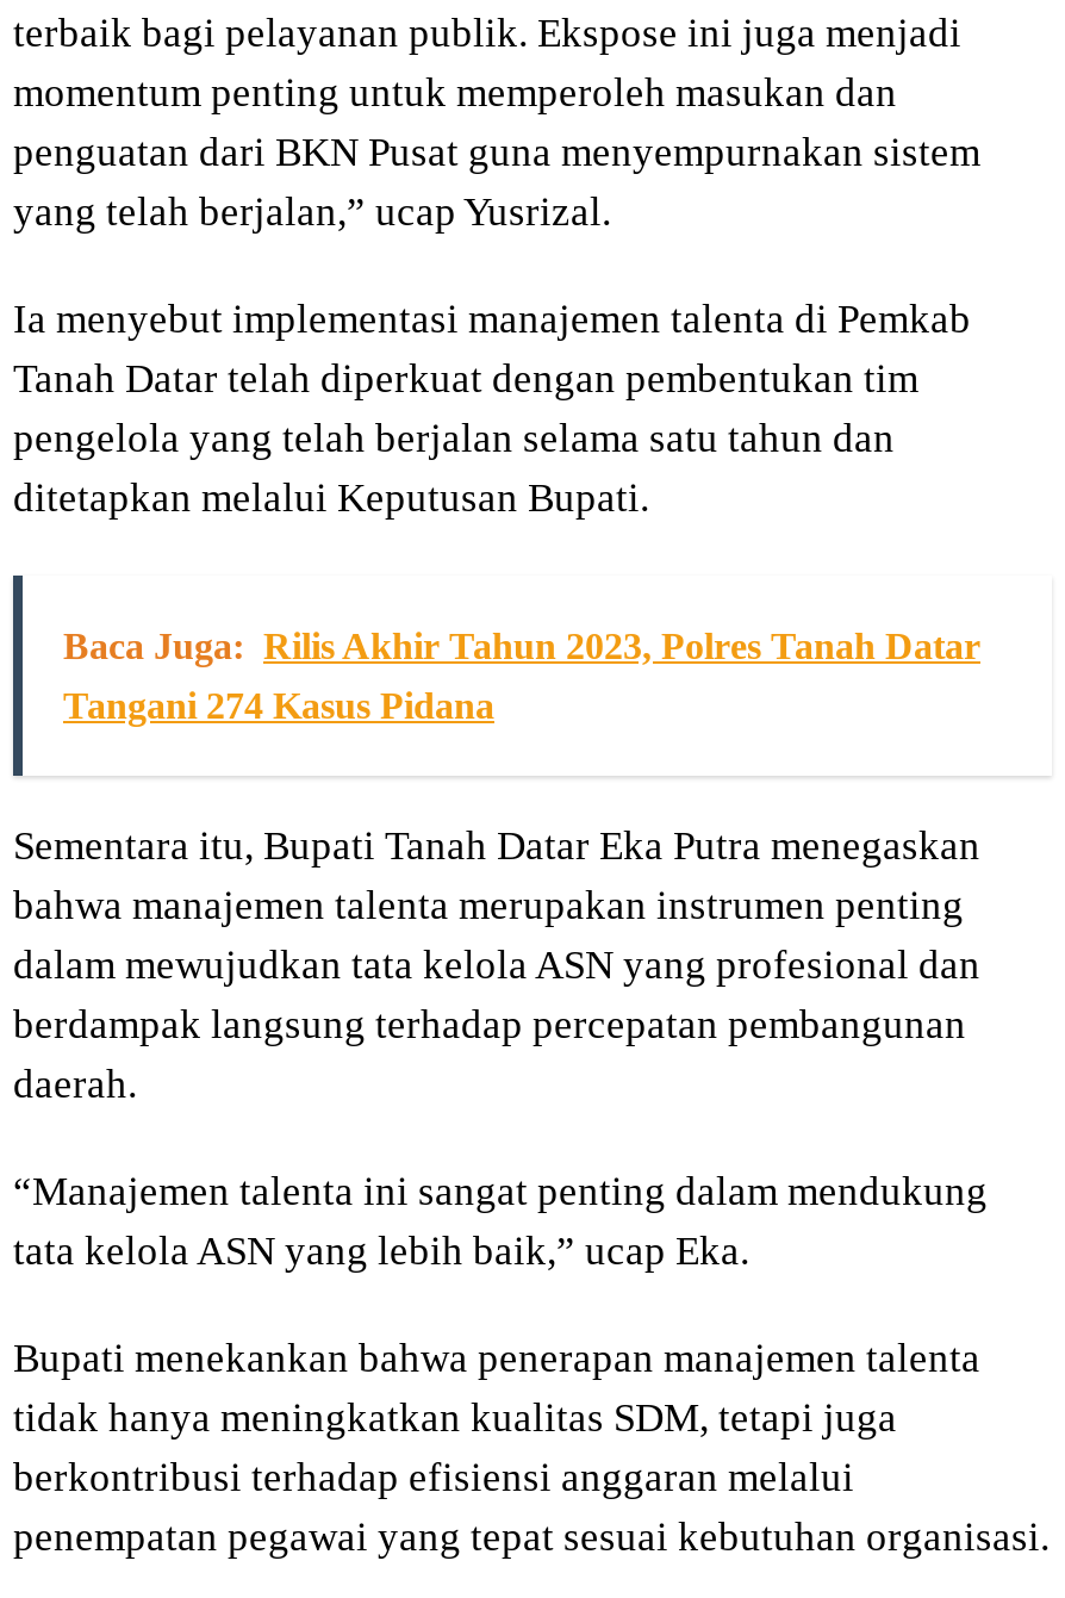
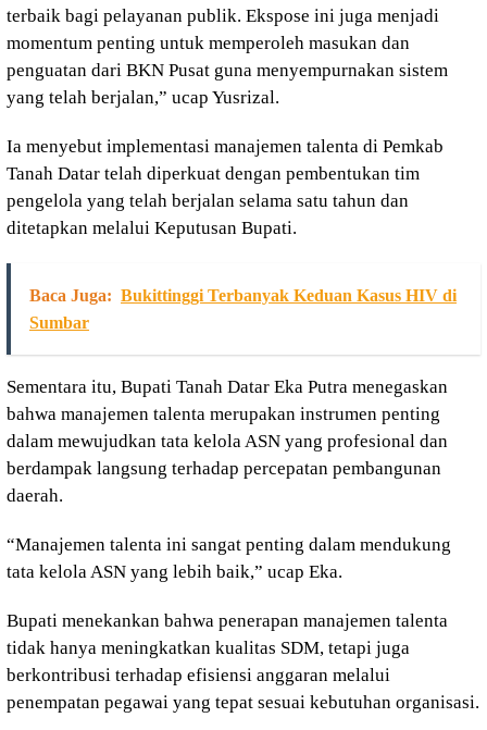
[63,626,980,666] Baca Juga: Rilis Akhir Tahun 2023, Polres Tanah Datar -> [29,286,457,305] Baca Juga: Bukittinggi Terbanyak Keduan Kasus HIV di
[63,685,494,726] Tangani 274 Kasus Pidana -> [29,313,89,332] Sumbar

